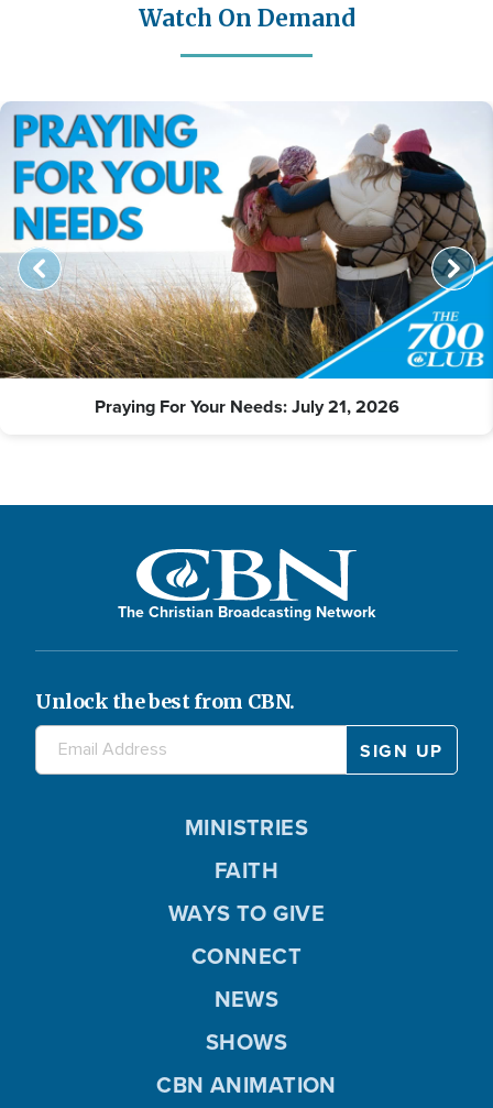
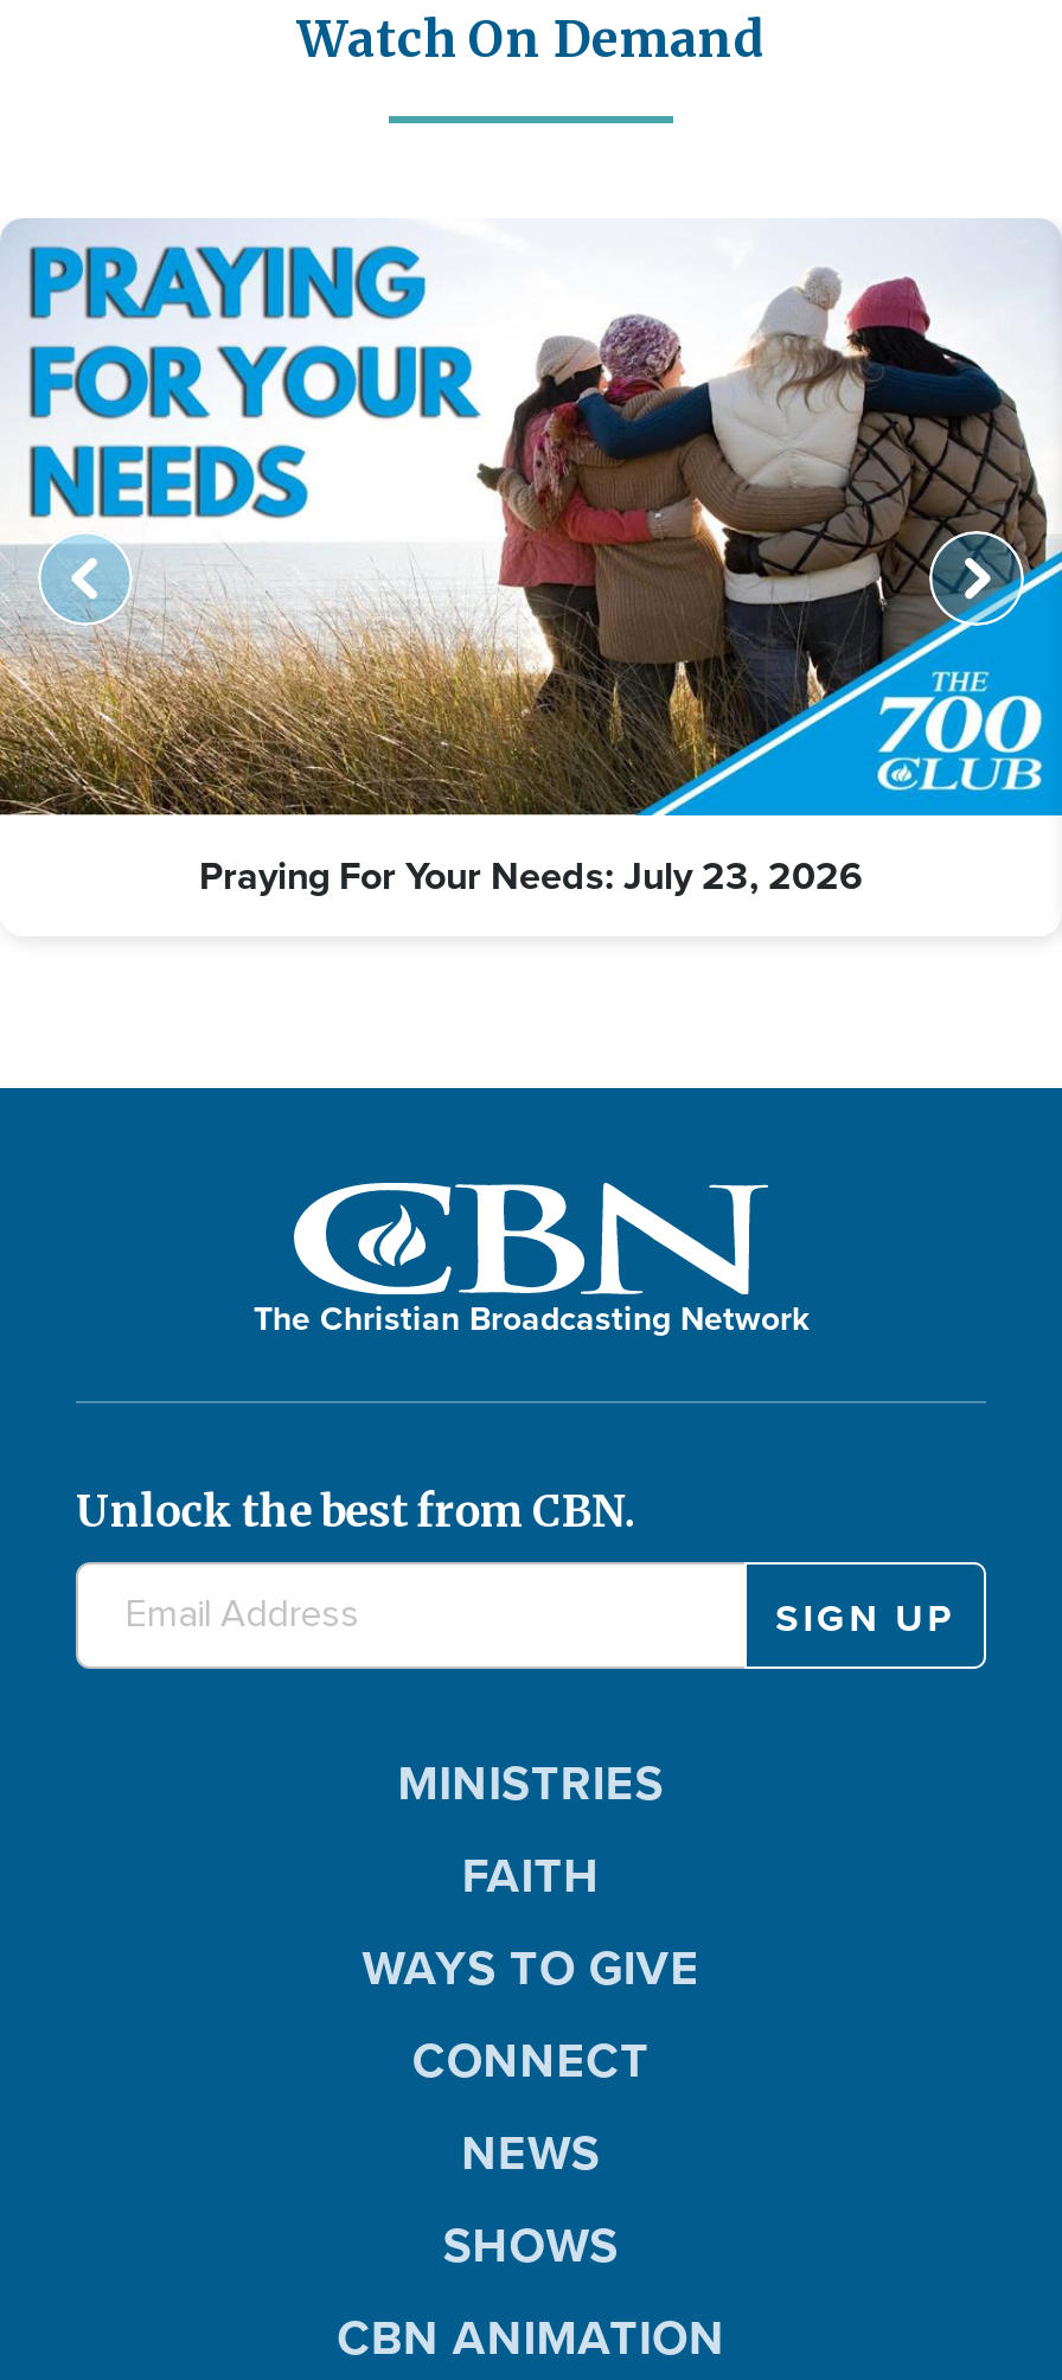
[94,393,399,419] Praying For Your Needs: July 21, 2026 -> [199,846,863,903] Praying For Your Needs: July 23, 2026

